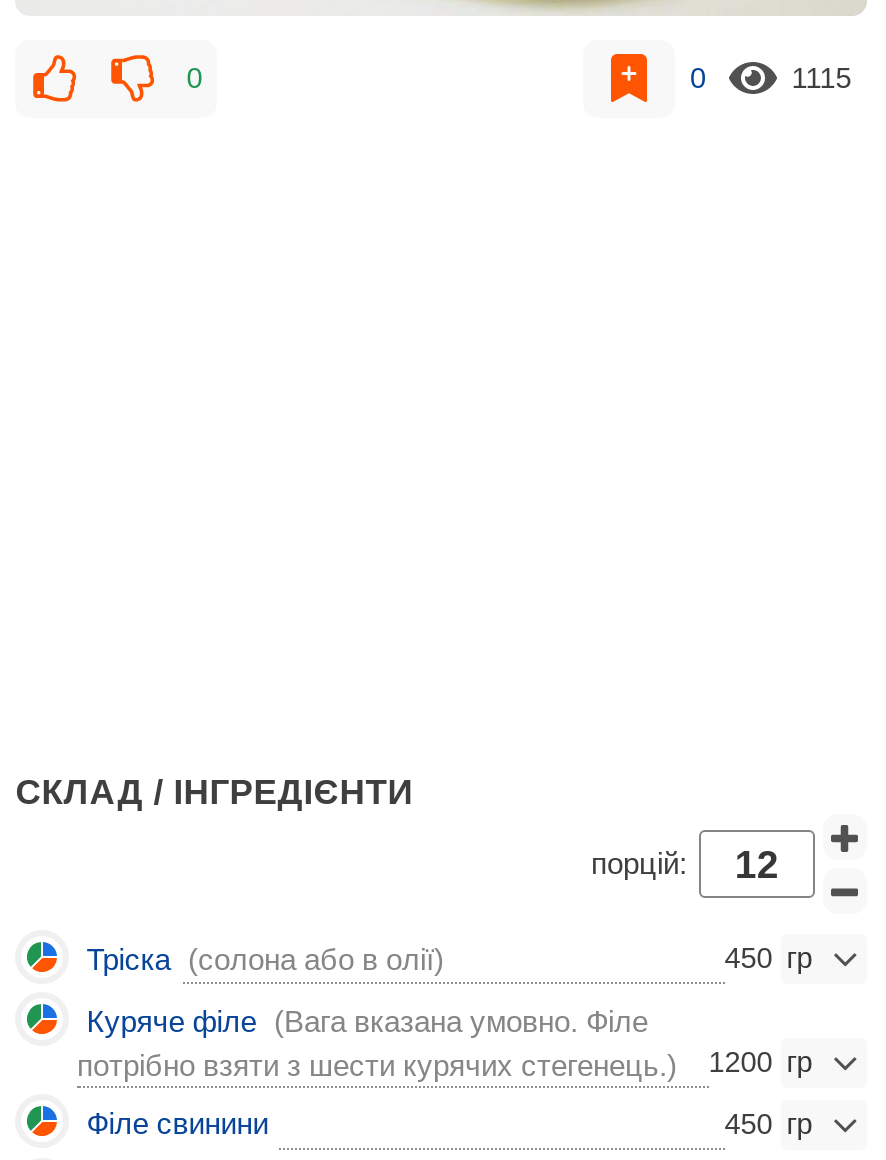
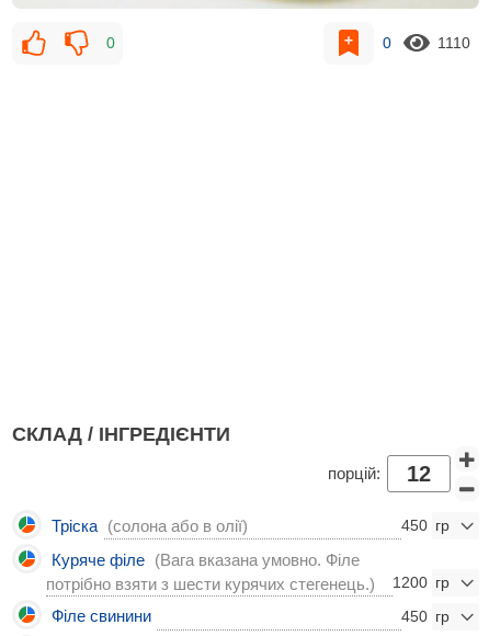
[791,62,851,94] 1115 -> [438,34,471,52] 1110

